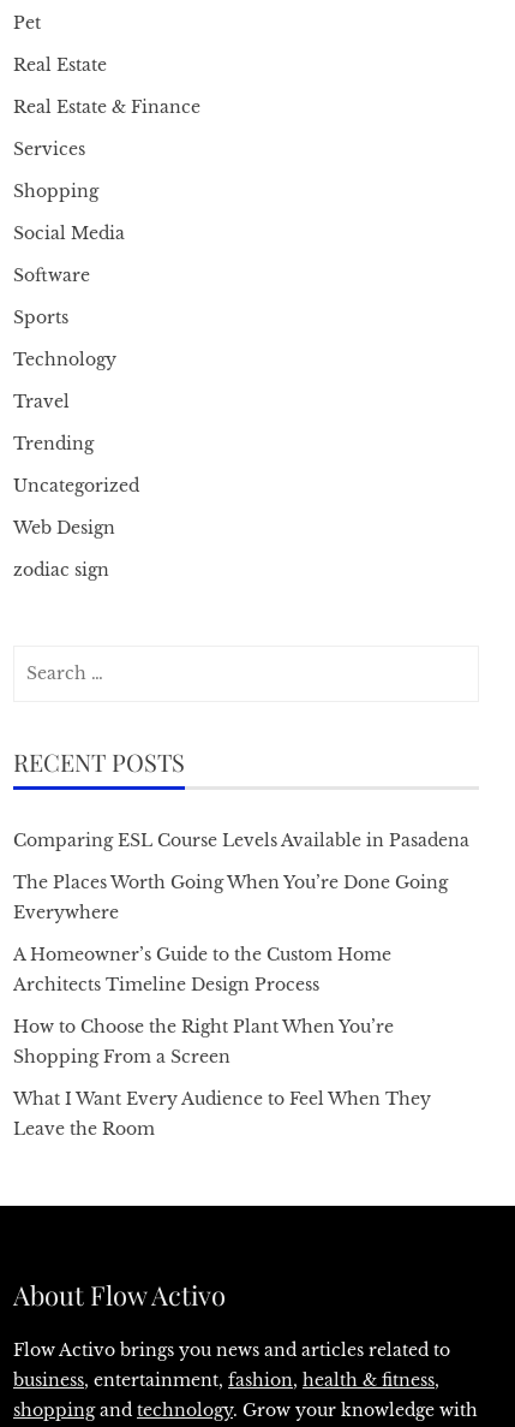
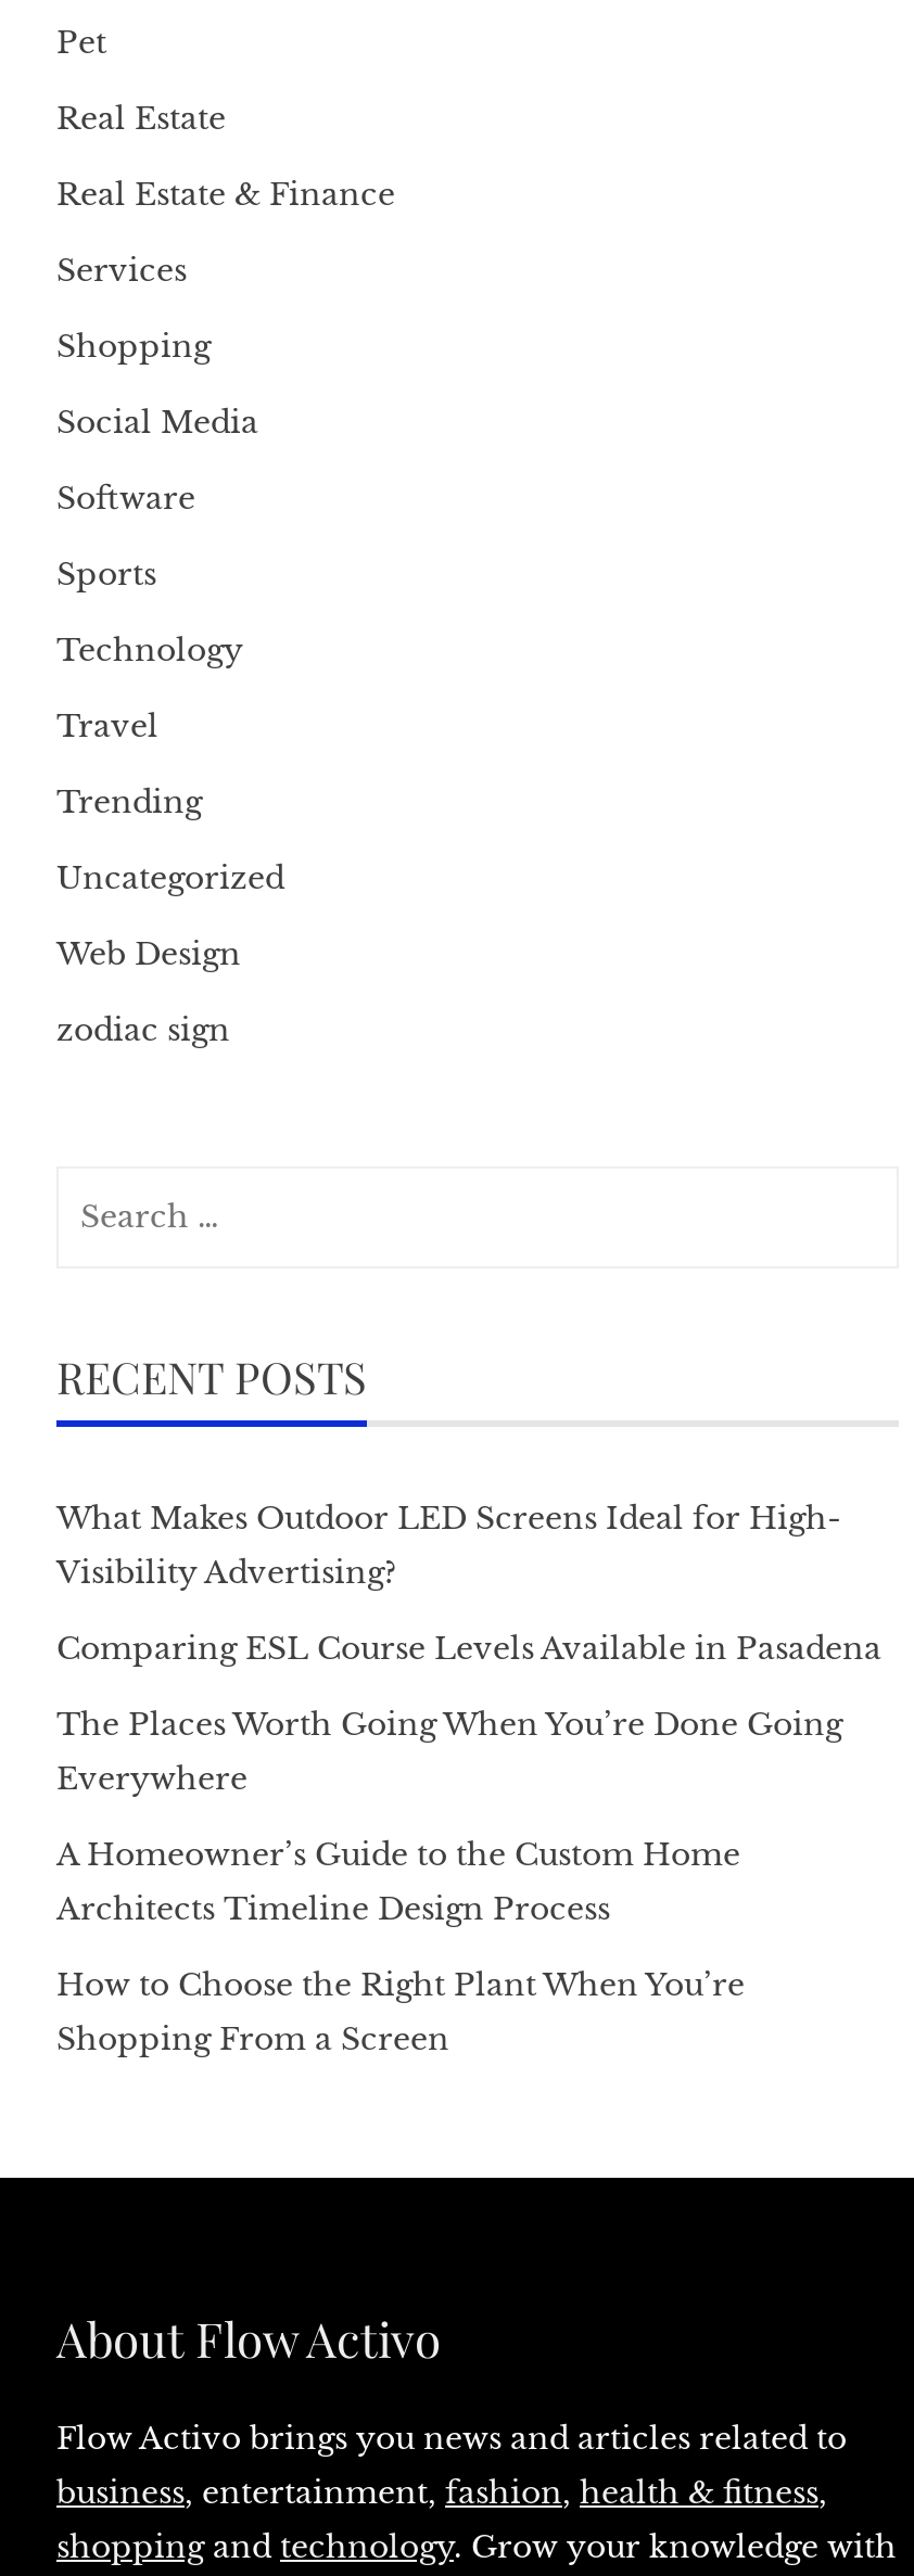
none -> [56,1499,840,1592] What Makes Outdoor LED Screens Ideal for High- | Visibility Advertising?
moved [13,830,469,1068] -> [56,1629,881,2059]: Comparing ESL Course Levels Available in Pasadena | The Places Worth Going When You’re Done Going | Everywhere | A Homeowner’s Guide to the Custom Home | Architects Timeline Design Process | How to Choose the Right Plant When You’re | Shopping From a Screen
[13,1088,431,1140] What I Want Every Audience to Feel When They | Leave the Room -> none

